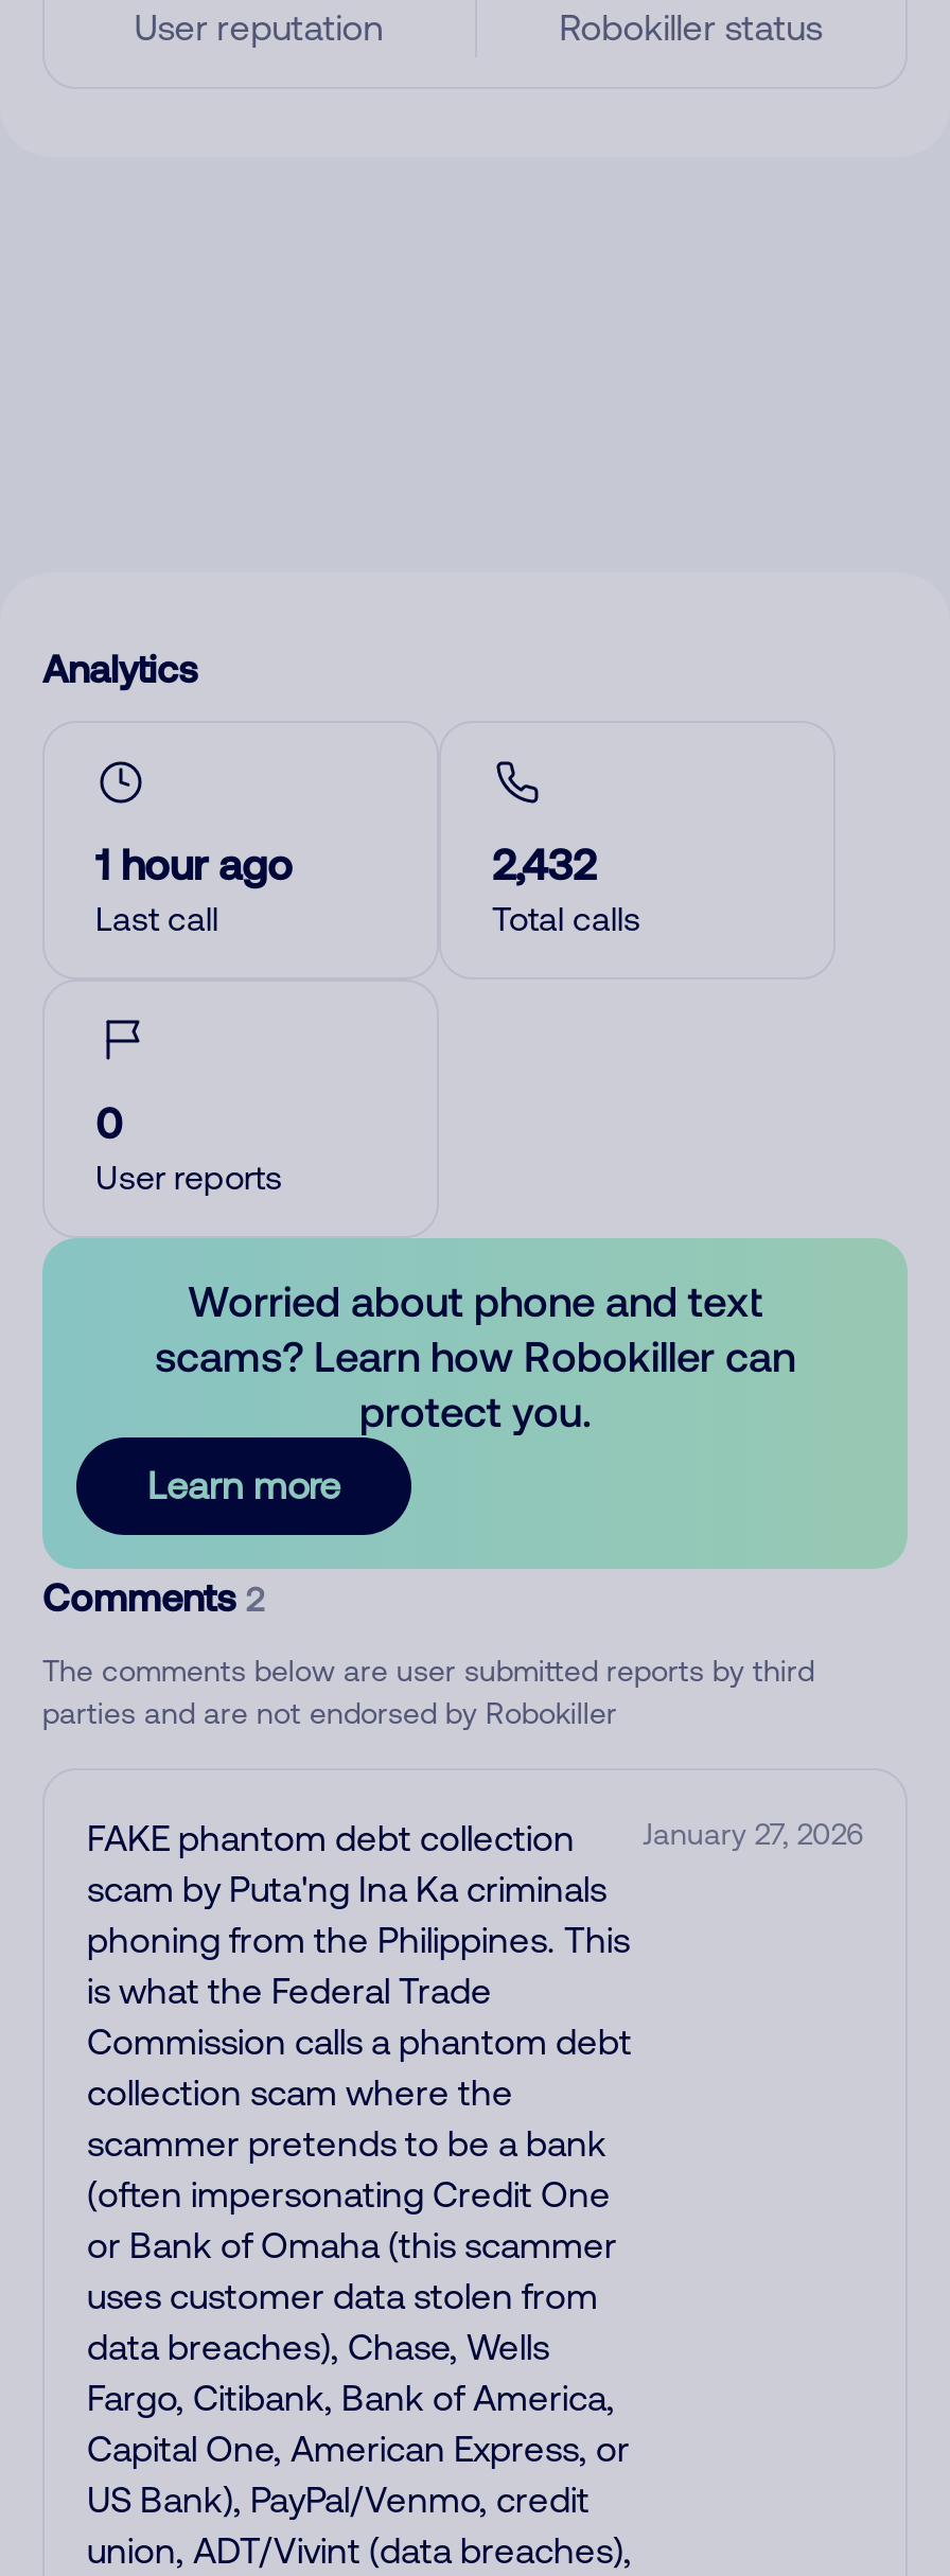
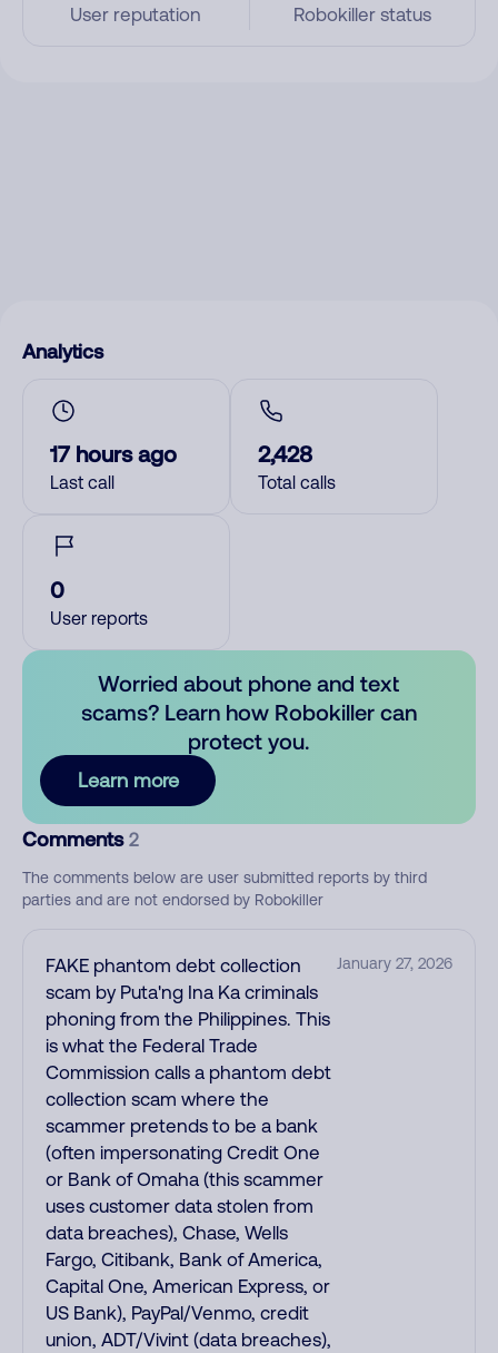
[95,837,293,888] 1 hour ago -> [50,440,177,467] 17 hours ago
[492,837,596,888] 2,432 -> [258,440,312,467] 2,428

